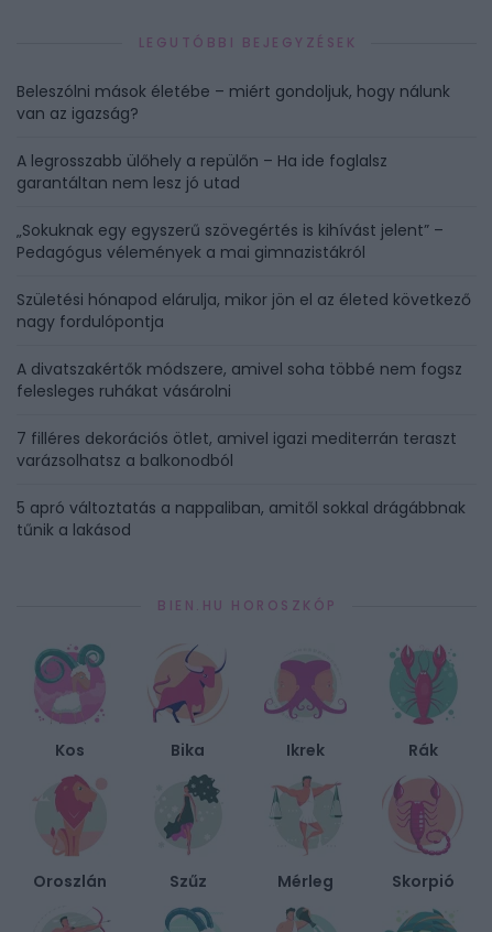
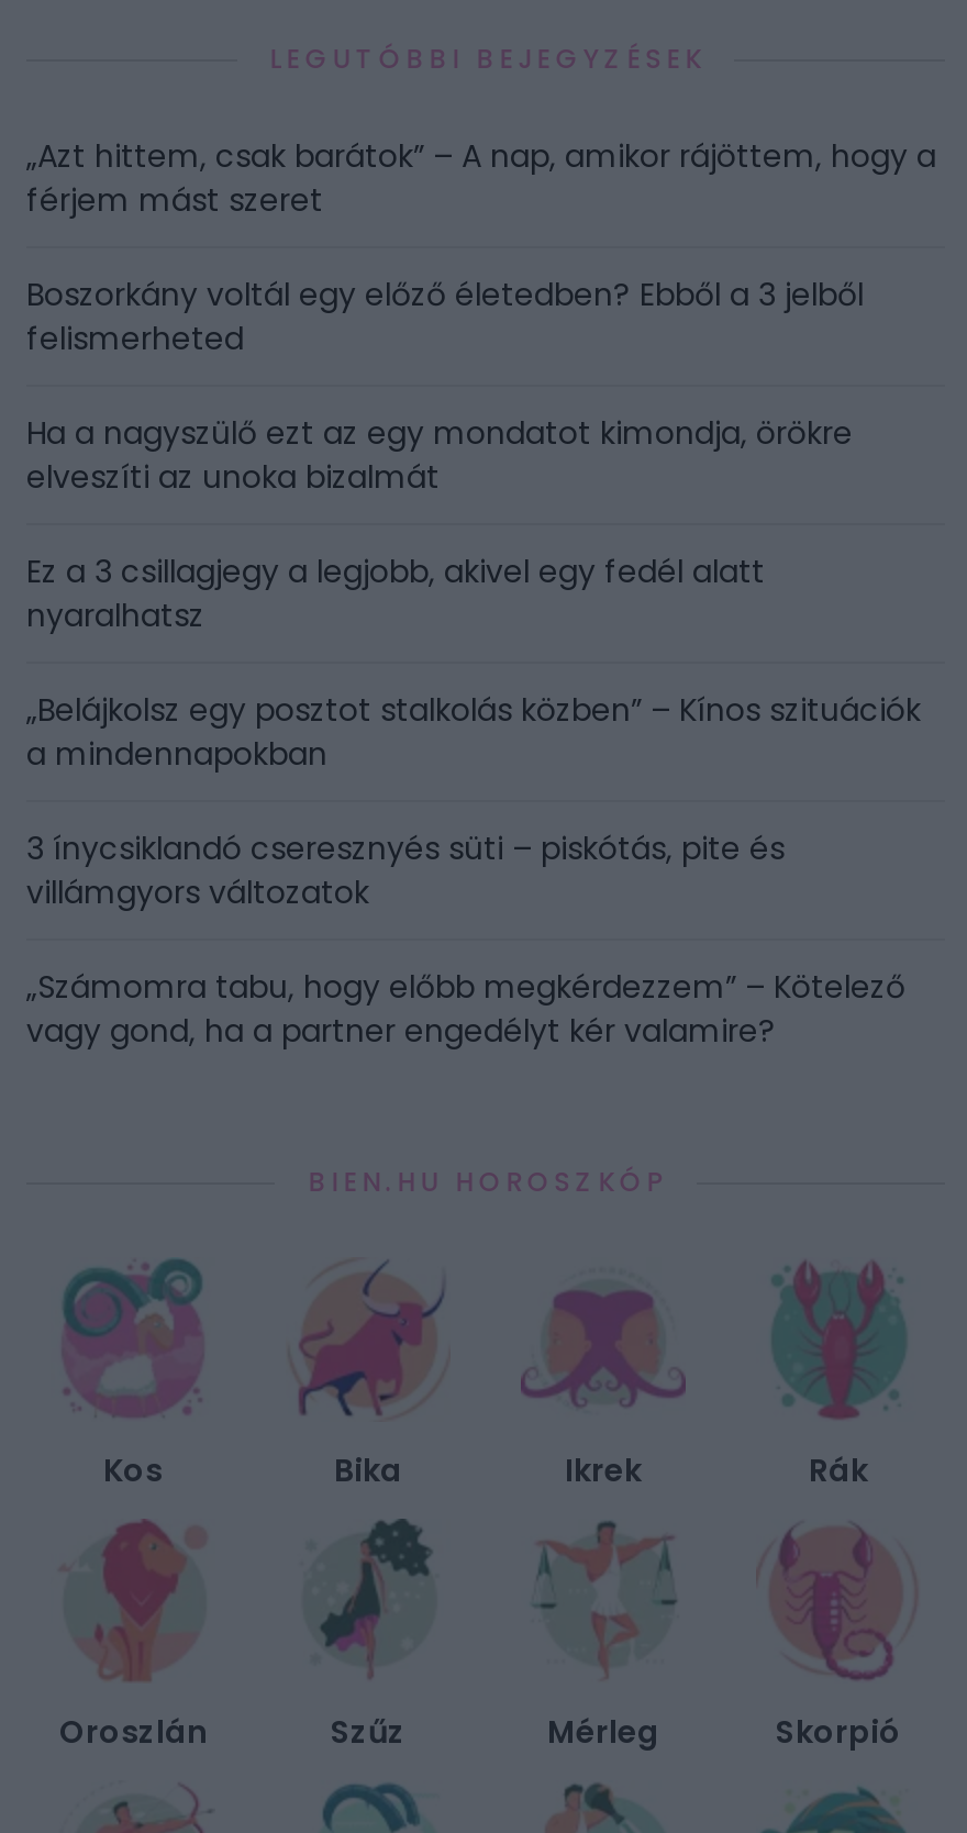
[17,81,450,125] Beleszólni mások életébe – miért gondoljuk, hogy nálunk | van az igazság? -> [26,135,936,223] „Azt hittem, csak barátok” – A nap, amikor rájöttem, hogy a | férjem mást szeret
[17,150,387,194] A legrosszabb ülőhely a repülőn – Ha ide foglalsz | garantáltan nem lesz jó utad -> [26,274,864,362] Boszorkány voltál egy előző életedben? Ebből a 3 jelből | felismerheted
[17,220,444,264] „Sokuknak egy egyszerű szövegértés is kihívást jelent” – | Pedagógus vélemények a mai gimnazistákról -> [26,412,853,500] Ha a nagyszülő ezt az egy mondatot kimondja, örökre | elveszíti az unoka bizalmát
[17,289,471,333] Születési hónapod elárulja, mikor jön el az életed következő | nagy fordulópontja -> [26,551,765,638] Ez a 3 csillagjegy a legjobb, akivel egy fedél alatt | nyaralhatsz
[17,359,462,403] A divatszakértők módszere, amivel soha többé nem fogsz | felesleges ruhákat vásárolni -> [26,689,921,777] „Belájkolsz egy posztot stalkolás közben” – Kínos szituációk | a mindennapokban
[17,428,457,472] 7 filléres dekorációs ötlet, amivel igazi mediterrán teraszt | varázsolhatsz a balkonodból -> [26,827,785,915] 3 ínycsiklandó cseresznyés süti – piskótás, pite és | villámgyors változatok
[17,497,466,541] 5 apró változtatás a nappaliban, amitől sokkal drágábbnak | tűnik a lakásod -> [26,966,905,1054] „Számomra tabu, hogy előbb megkérdezzem” – Kötelező | vagy gond, ha a partner engedélyt kér valamire?

